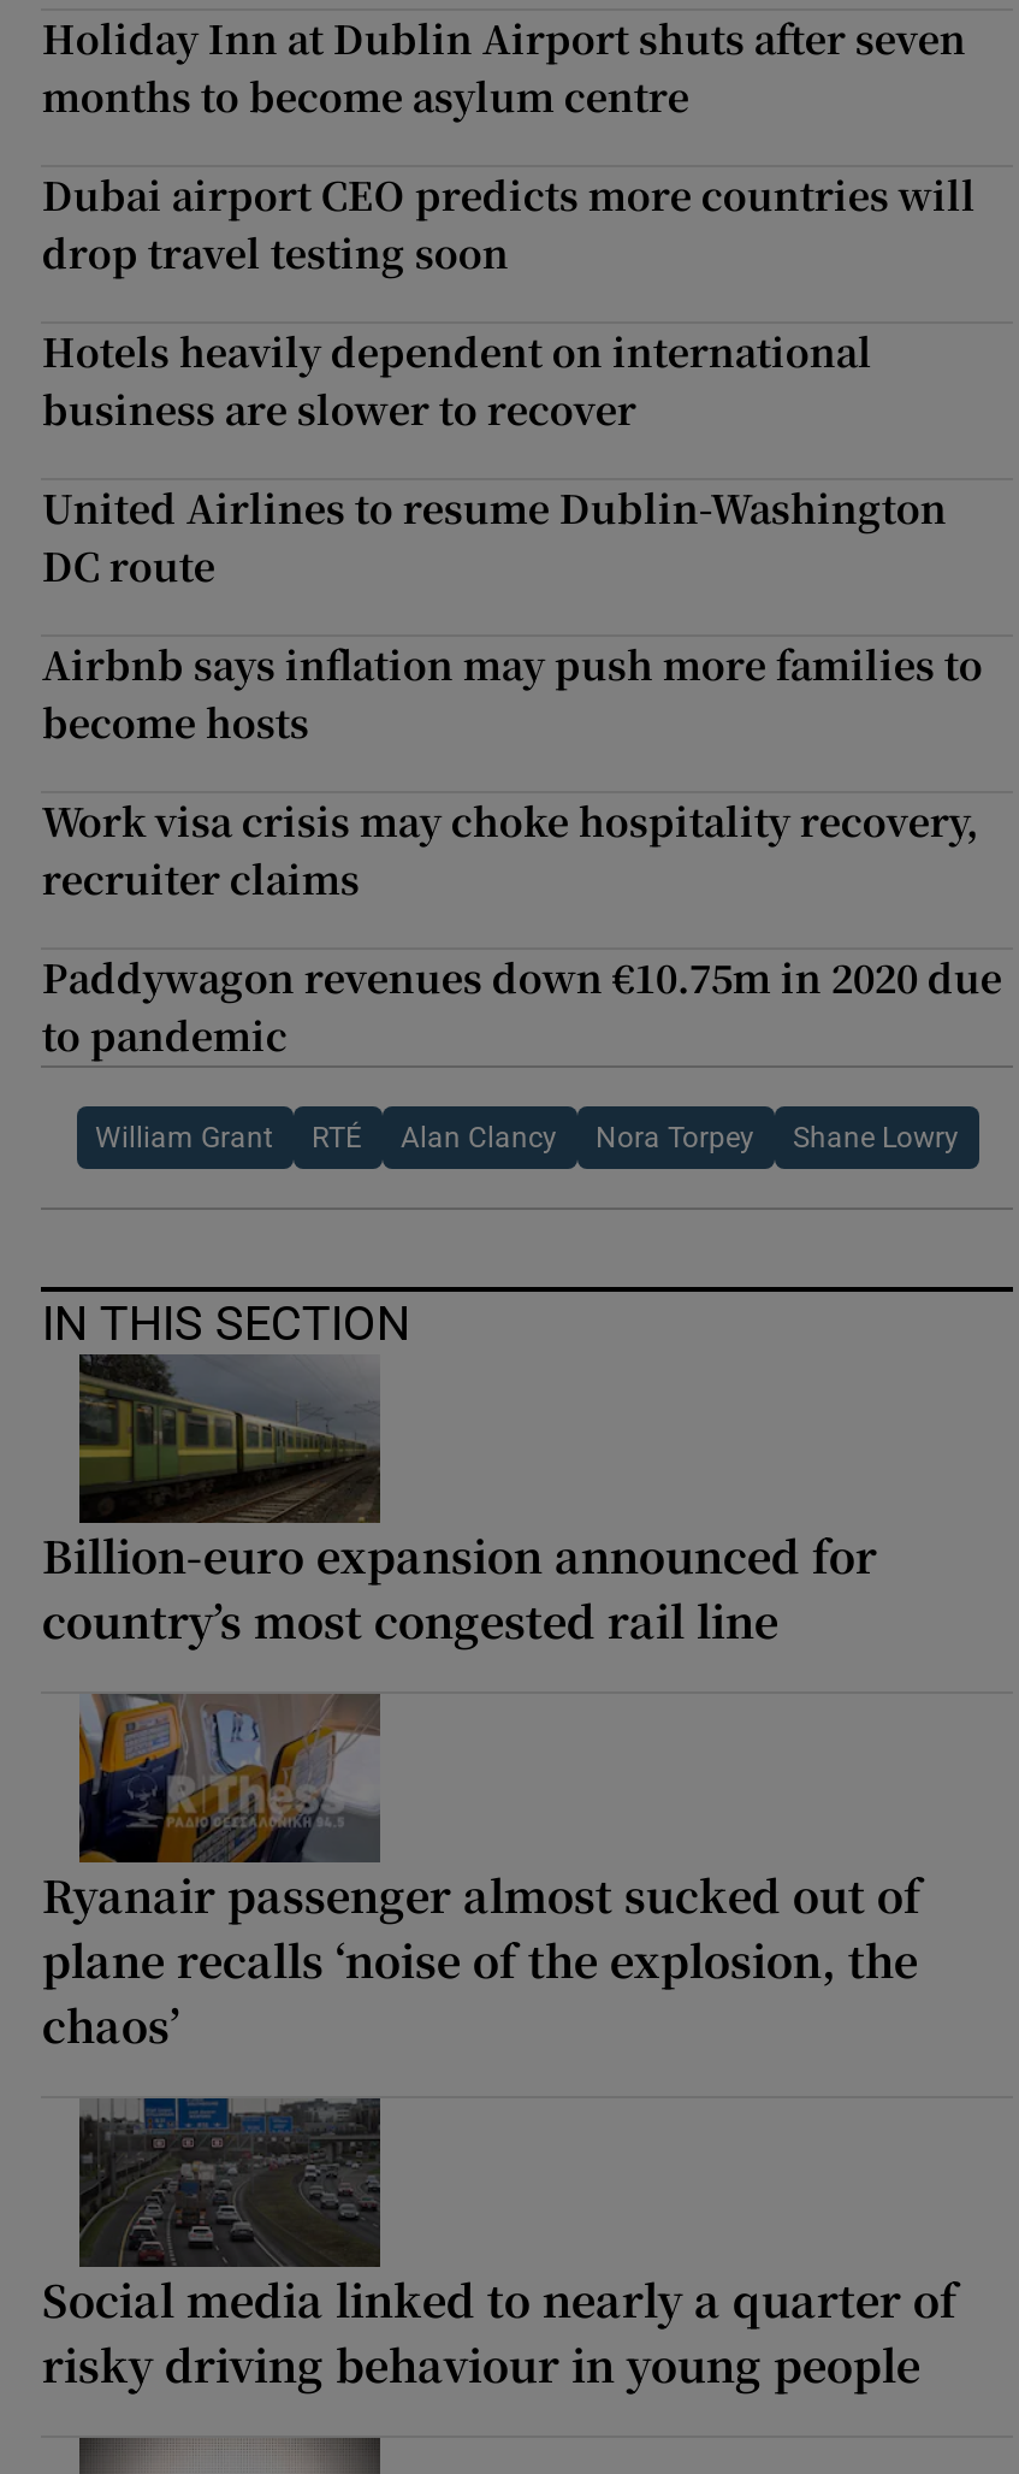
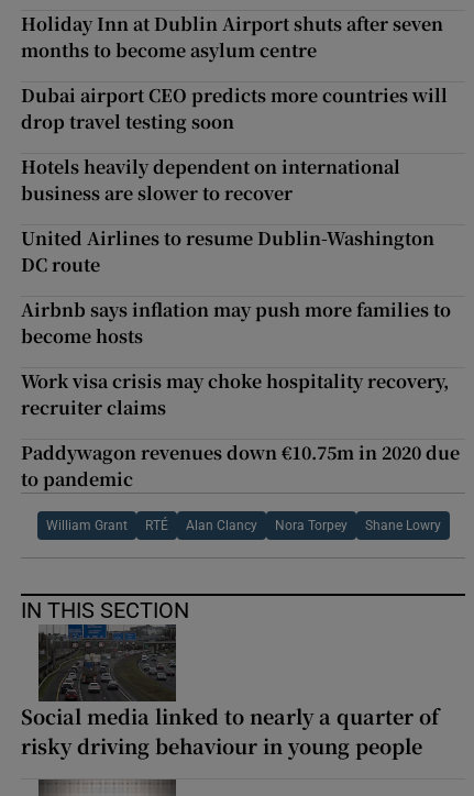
[42,1352,877,1650] [image] | Billion-euro expansion announced for | country’s most congested rail line -> none
[42,1694,920,2054] [image] | Ryanair passenger almost sucked out of | plane recalls ‘noise of the explosion, the | chaos’ -> none

